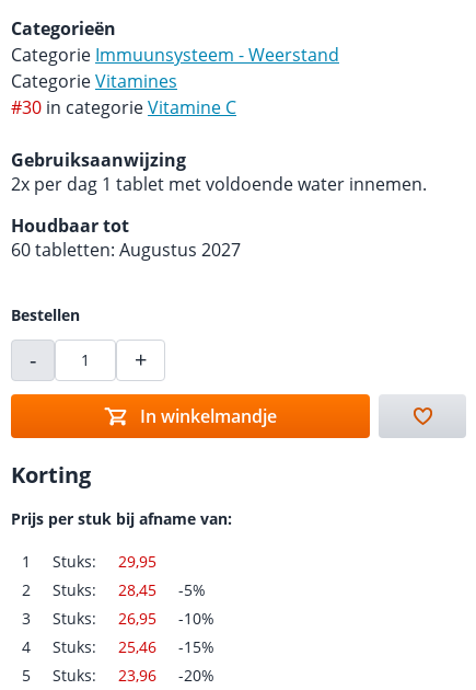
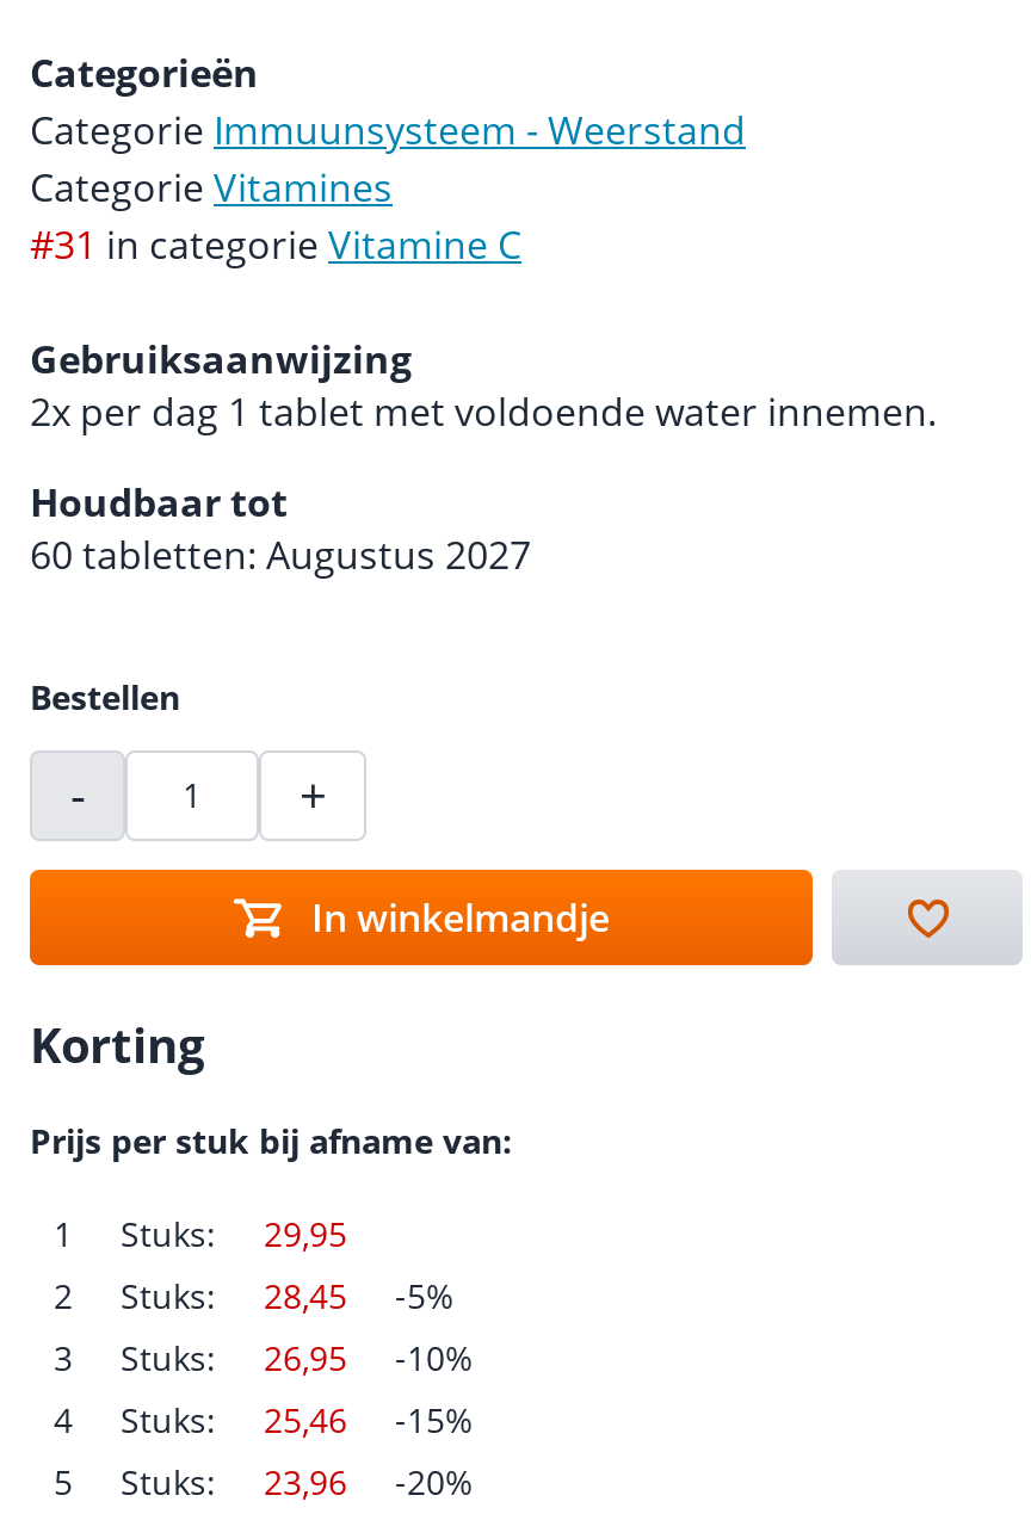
[11,95,236,119] #30 in categorie Vitamine C -> [30,218,521,271] #31 in categorie Vitamine C

